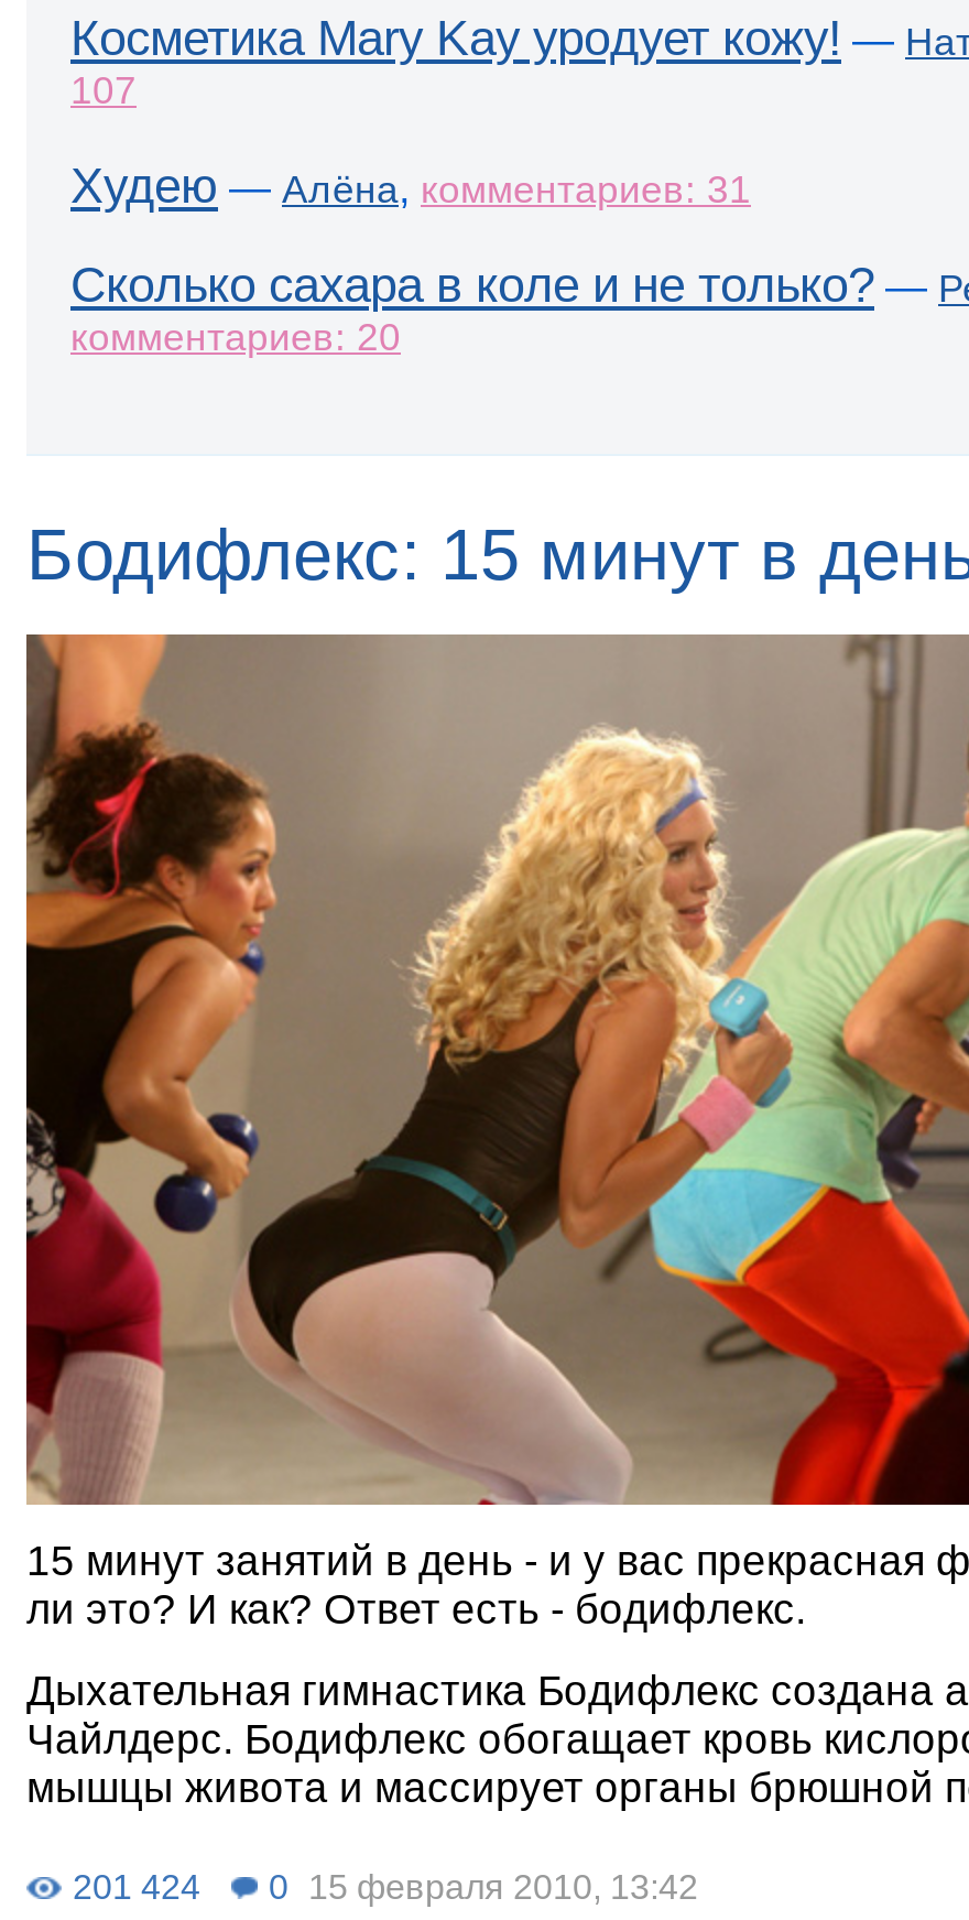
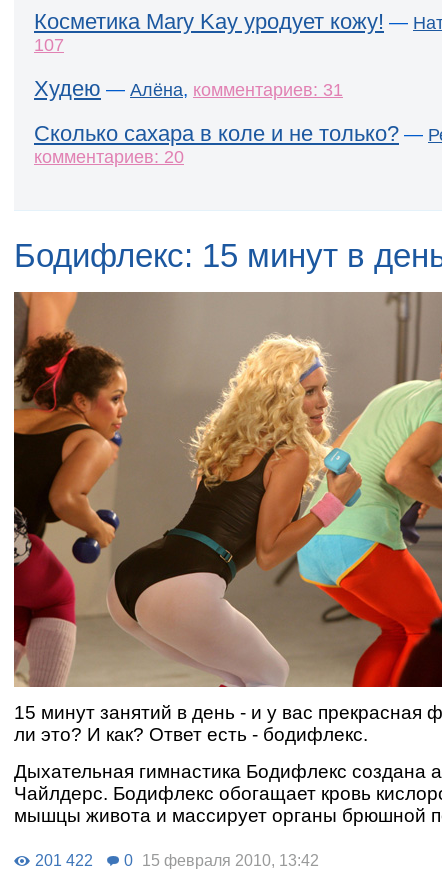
[73,1868,200,1905] 201 424 -> [35,852,93,869] 201 422

